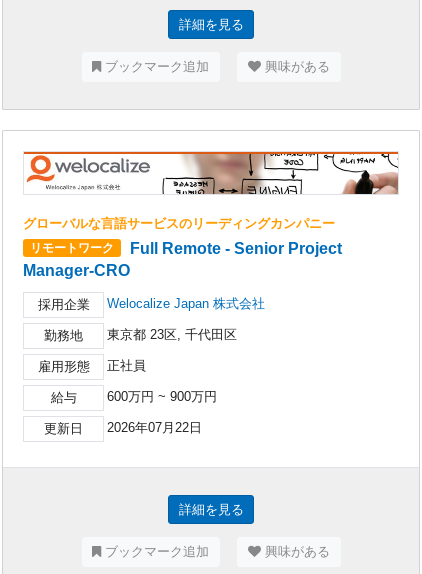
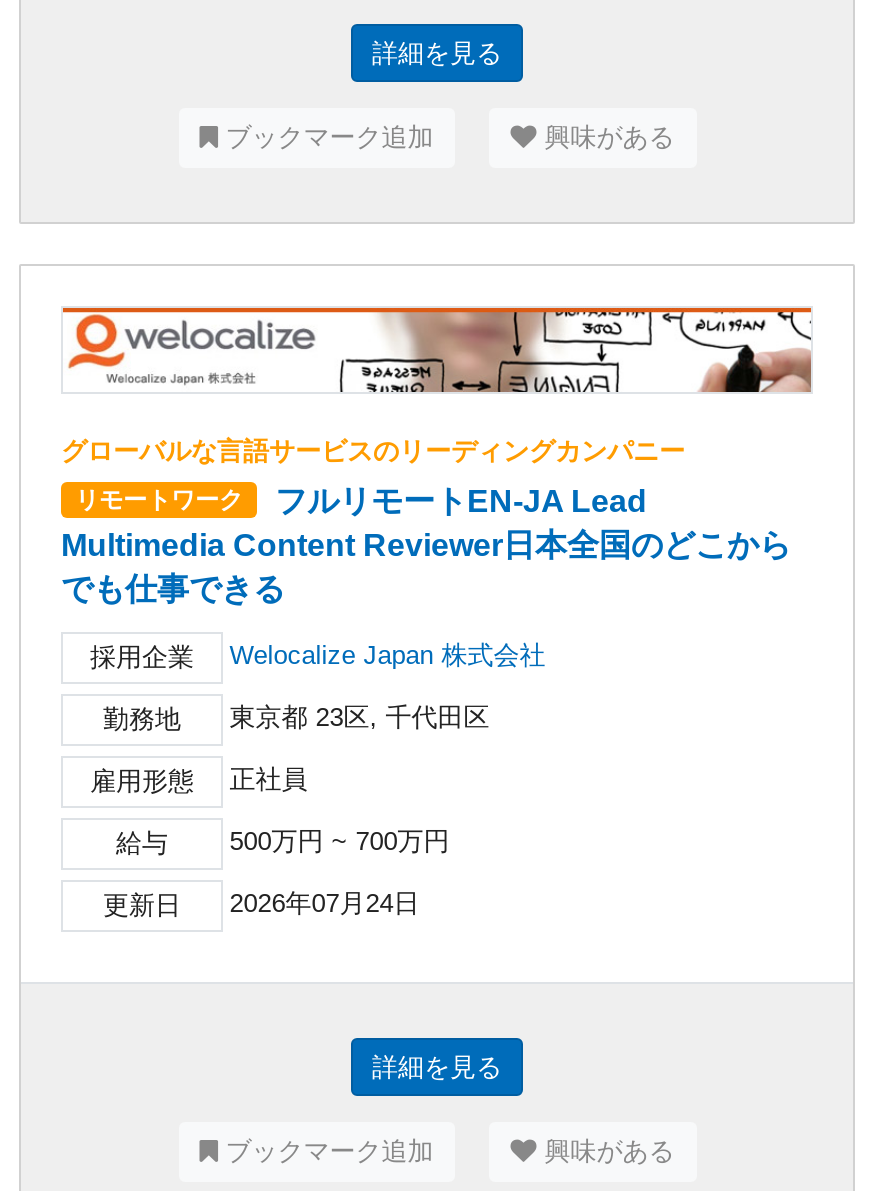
[23,240,342,279] Full Remote - Senior Project | Manager-CRO -> [61,484,791,606] フルリモートEN-JA Lead | Multimedia Content Reviewer日本全国のどこから | でも仕事できる
[107,389,217,404] 600万円 ~ 900万円 -> [229,826,449,856] 500万円 ~ 700万円
[44,420,202,436] 更新日 2026年07月22日 -> [103,888,419,920] 更新日 2026年07月24日

